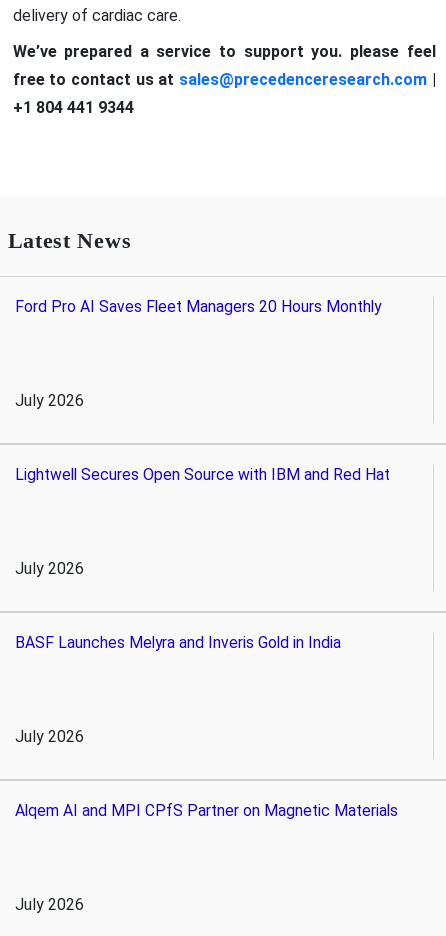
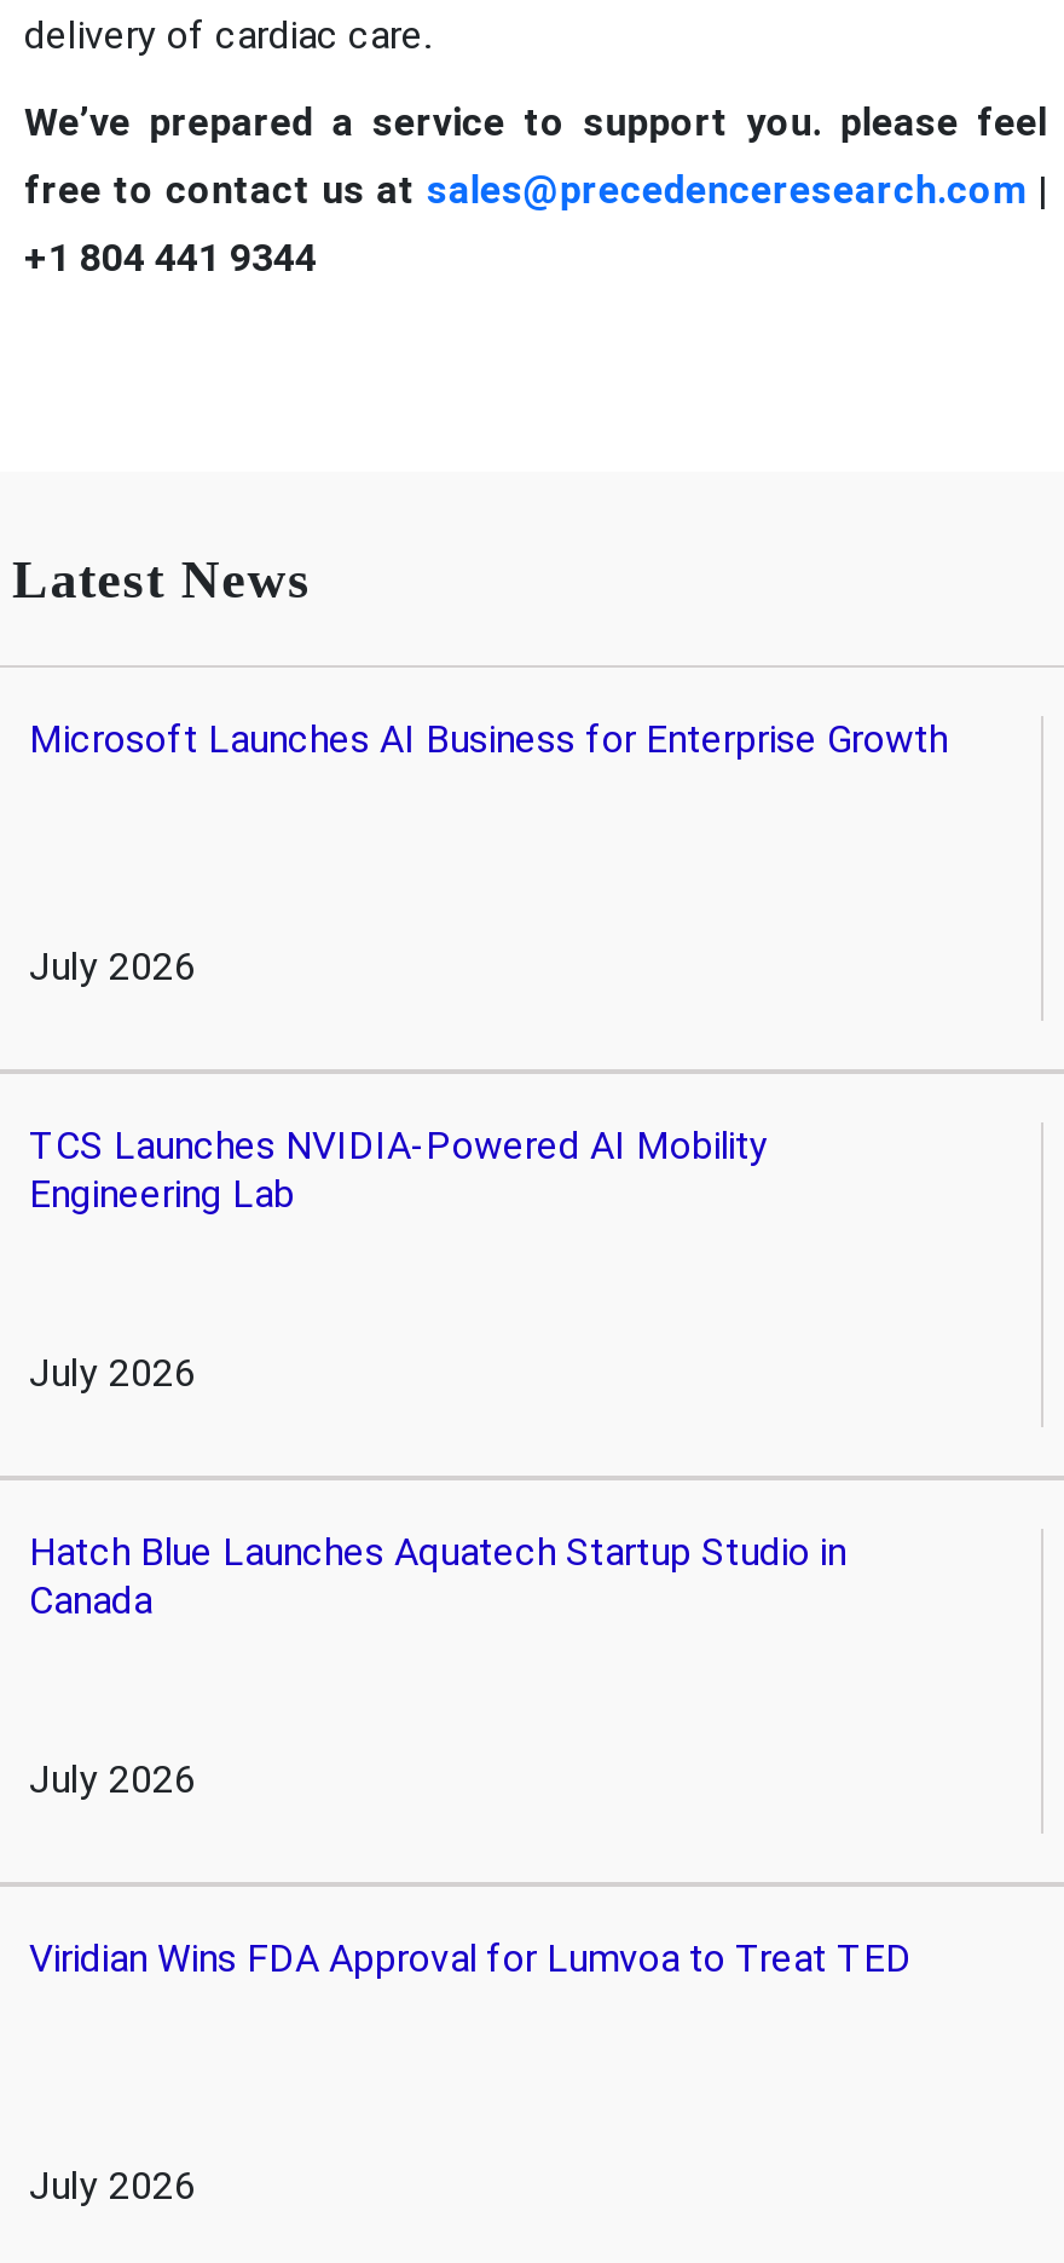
[14,297,380,316] Ford Pro AI Saves Fleet Managers 20 Hours Monthly -> [29,716,948,762] Microsoft Launches AI Business for Enterprise Growth
[14,465,389,484] Lightwell Secures Open Source with IBM and Red Hat -> [29,1122,767,1217] TCS Launches NVIDIA-Powered AI Mobility | Engineering Lab
[14,633,340,652] BASF Launches Melyra and Inveris Gold in India -> [29,1529,846,1623] Hatch Blue Launches Aquatech Startup Studio in | Canada
[14,801,397,820] Alqem AI and MPI CPfS Partner on Magnetic Materials -> [29,1935,912,1981] Viridian Wins FDA Approval for Lumvoa to Treat TED

